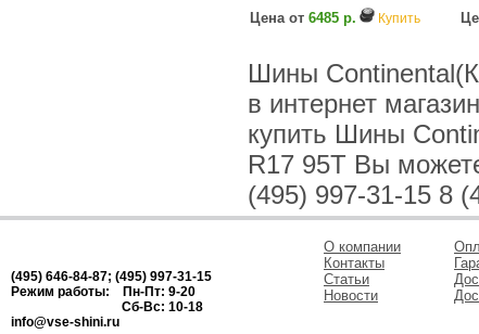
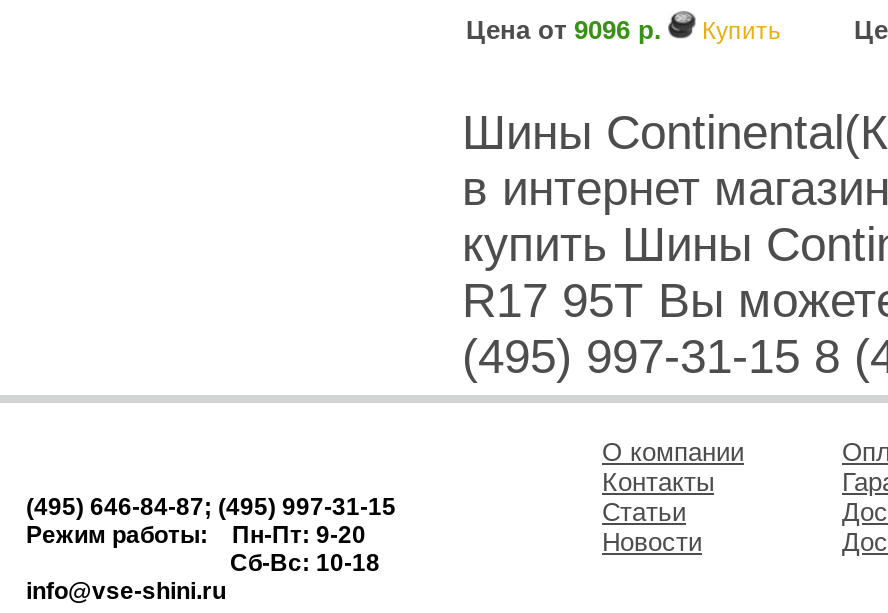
[250,10,420,26] Цена от 6485 р. Купить -> [466,15,780,45] Цена от 9096 р. Купить

